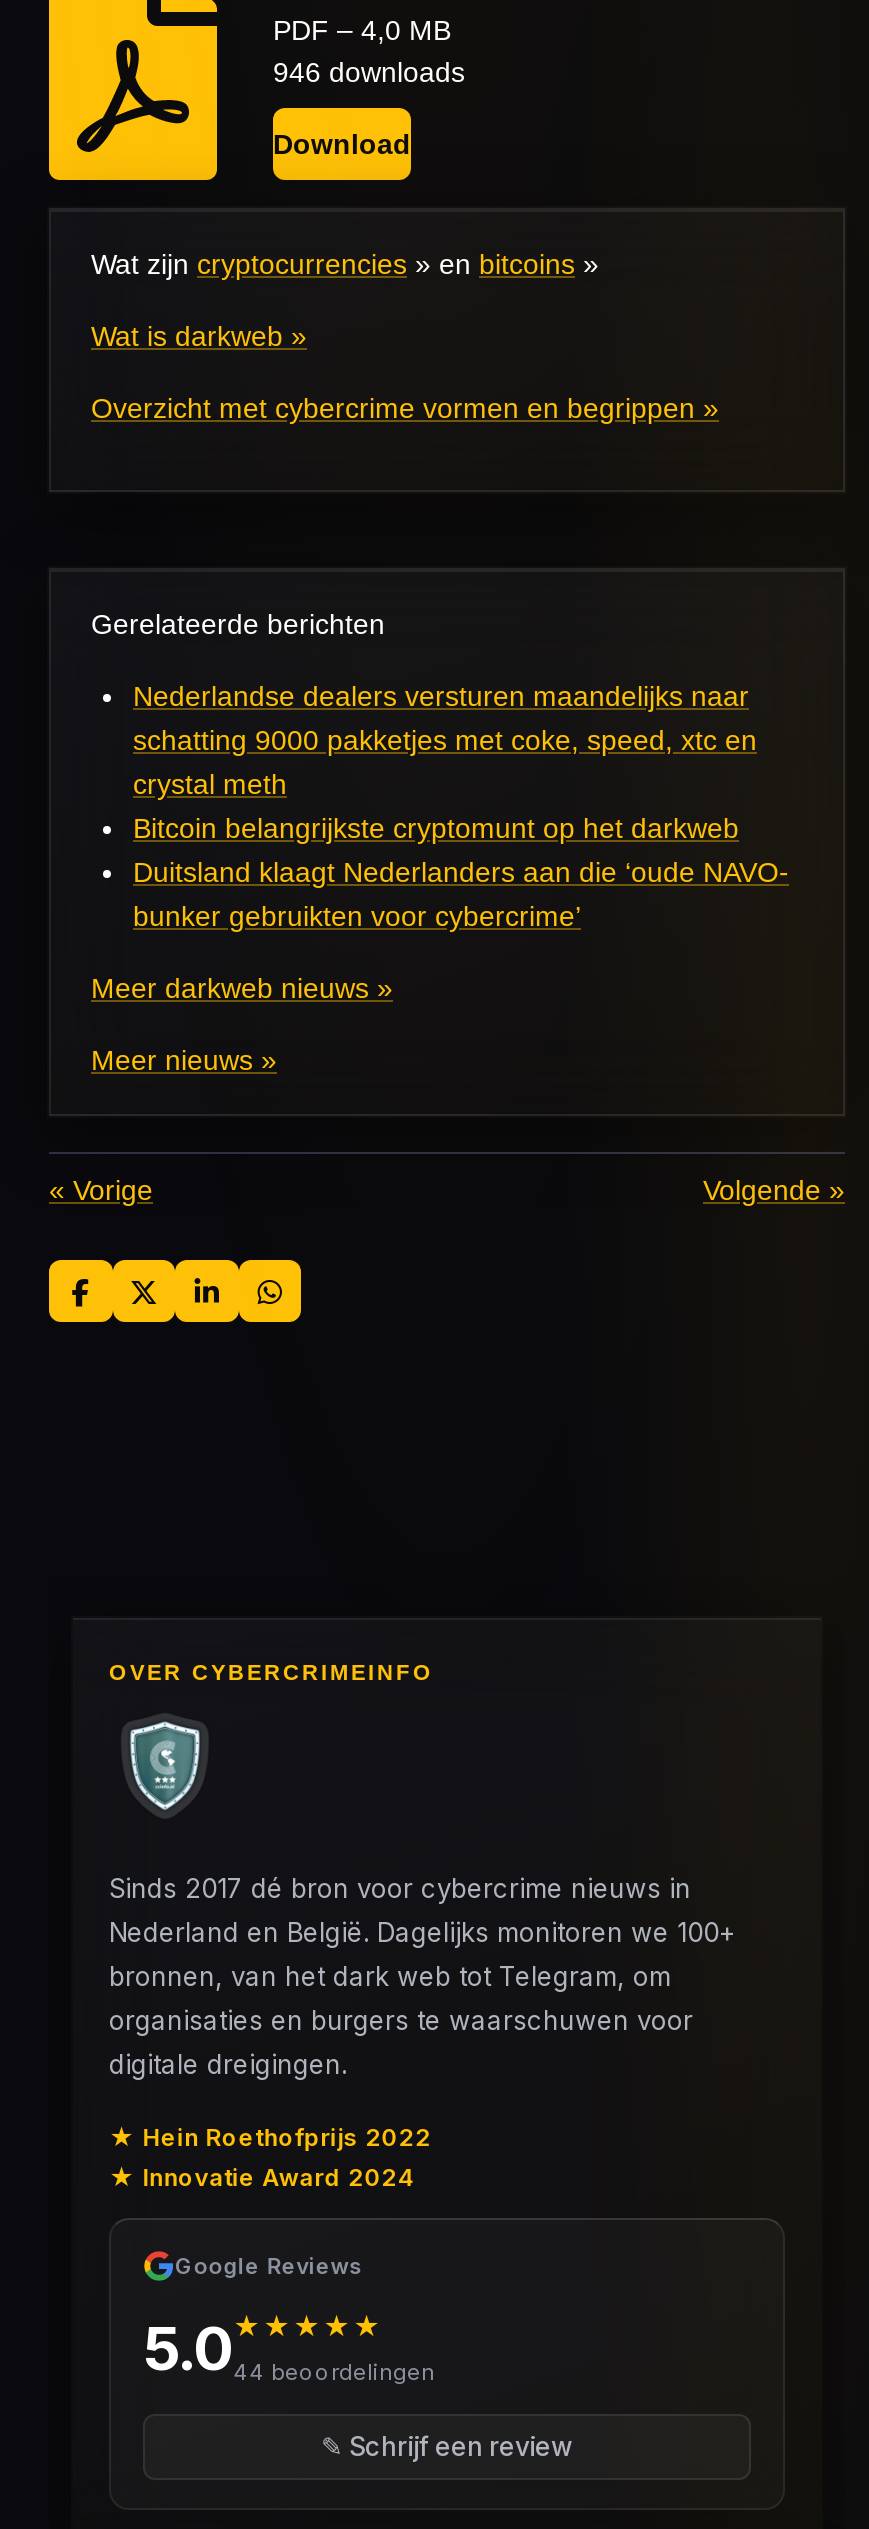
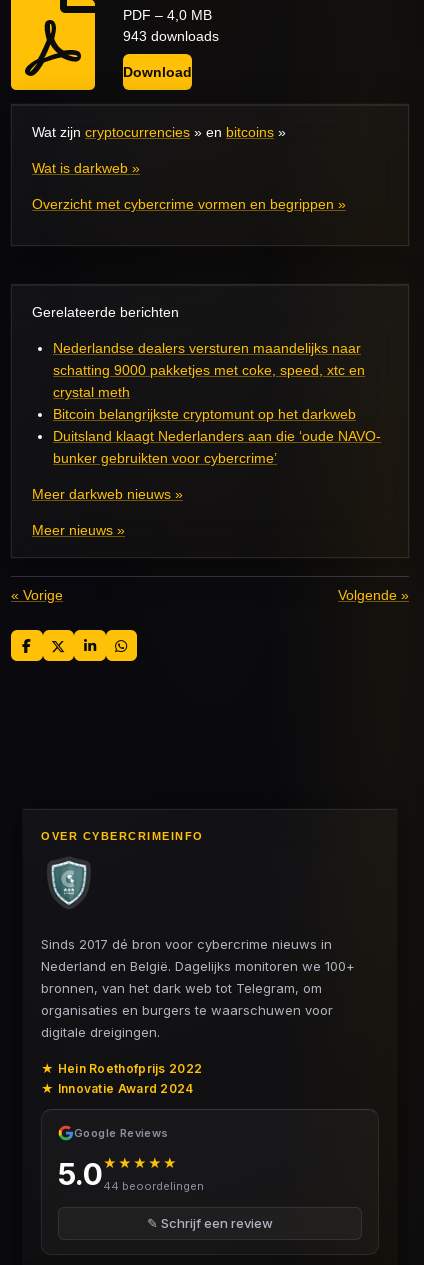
[273,55,465,87] 946 downloads -> [123,28,219,44] 943 downloads

